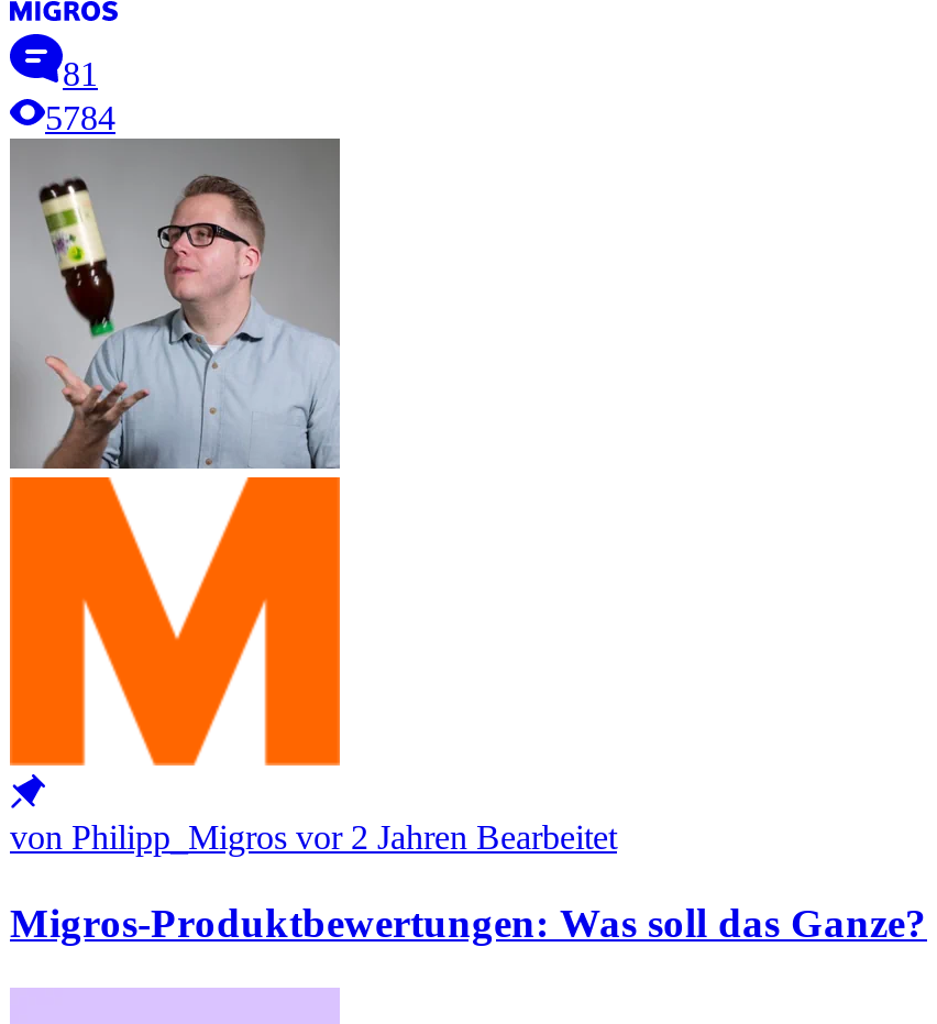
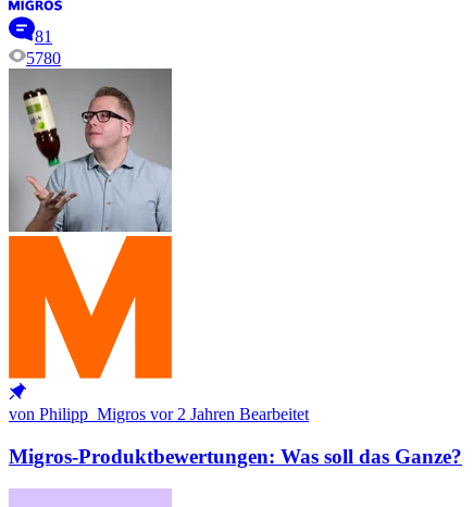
[45,99,115,136] 5784 -> [26,49,61,67] 5780

